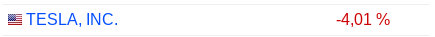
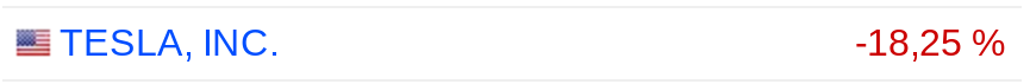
[336,11,390,28] -4,01 % -> [855,23,1005,63] -18,25 %

